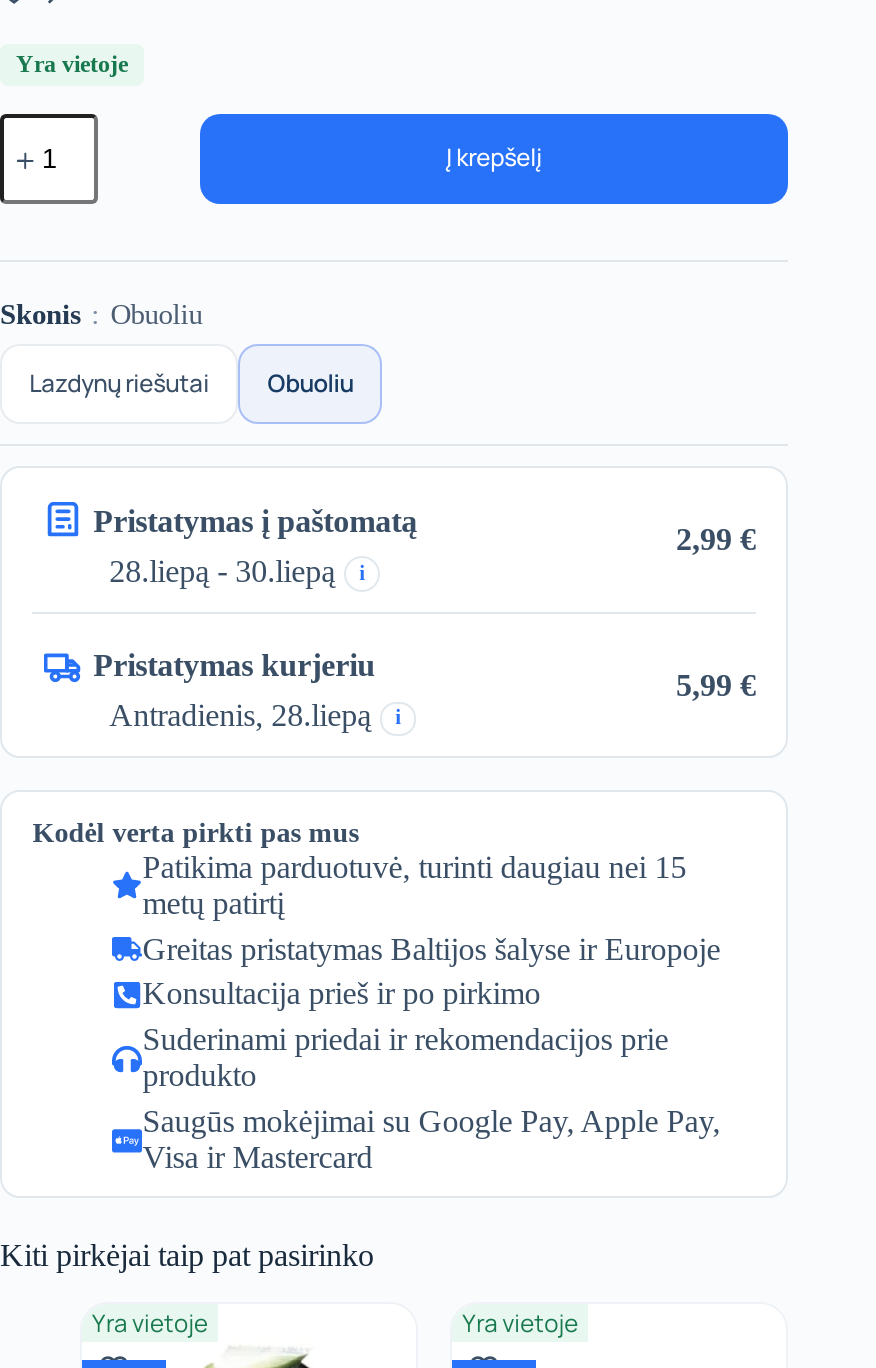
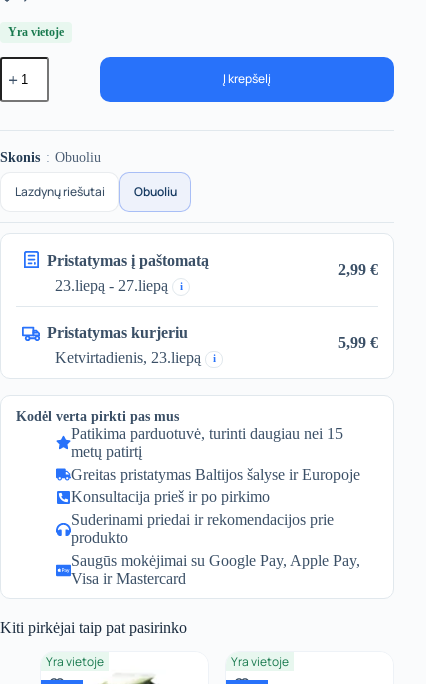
[109,553,365,587] 28.liepą - 30.liepą i -> [55,277,183,294] 23.liepą - 27.liepą i
[109,698,371,732] Antradienis, 28.liepą -> [55,349,201,366] Ketvirtadienis, 23.liepą

